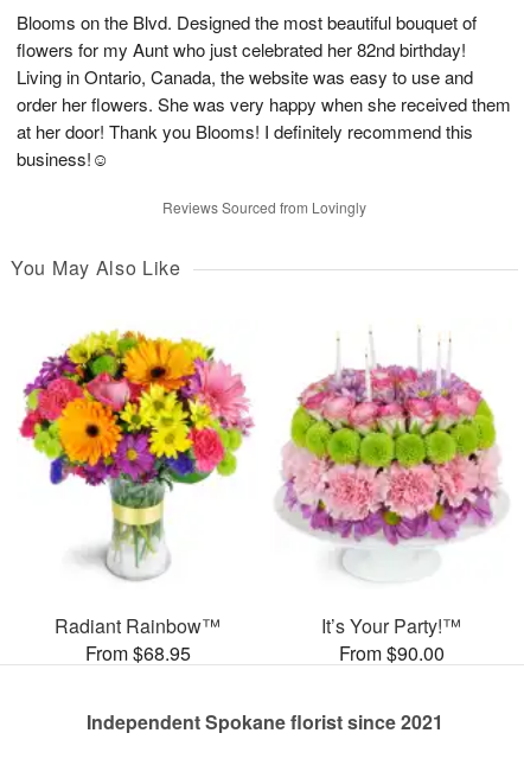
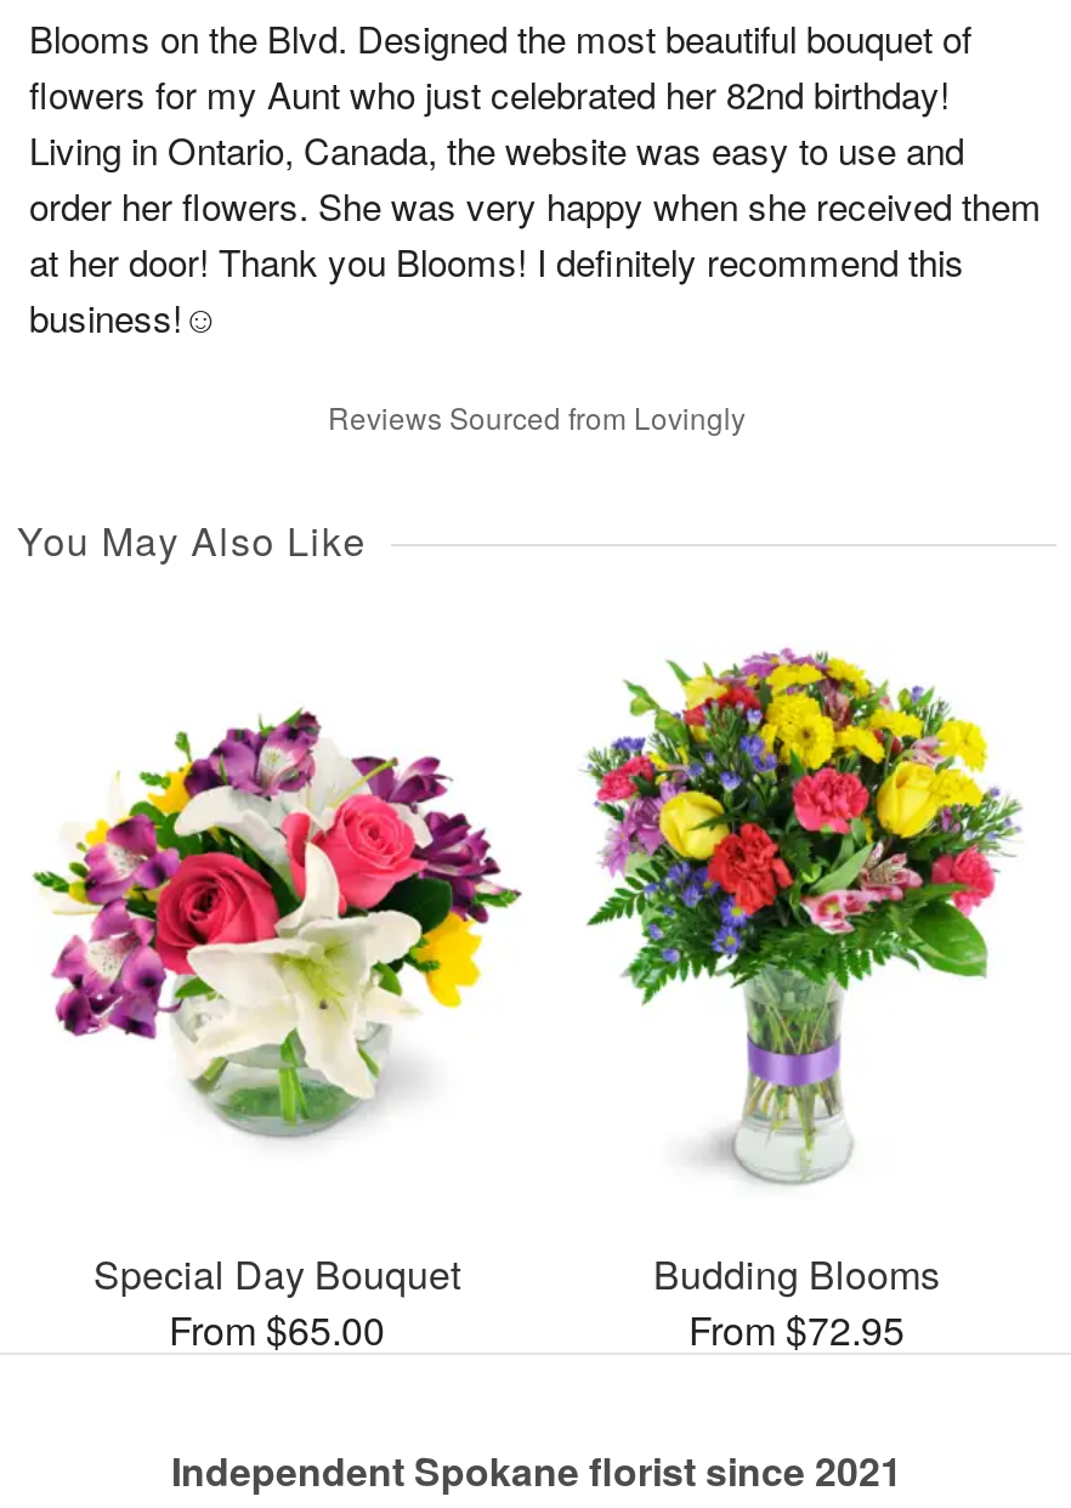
[276,321,505,666] [image] | It’s Your Party!™ | From $90.00 -> [563,646,1027,1357] [image] | Budding Blooms | From $72.95
[19,329,256,666] [image] | Radiant Rainbow™ | From $68.95 -> [32,668,522,1357] [image] | Special Day Bouquet | From $65.00

